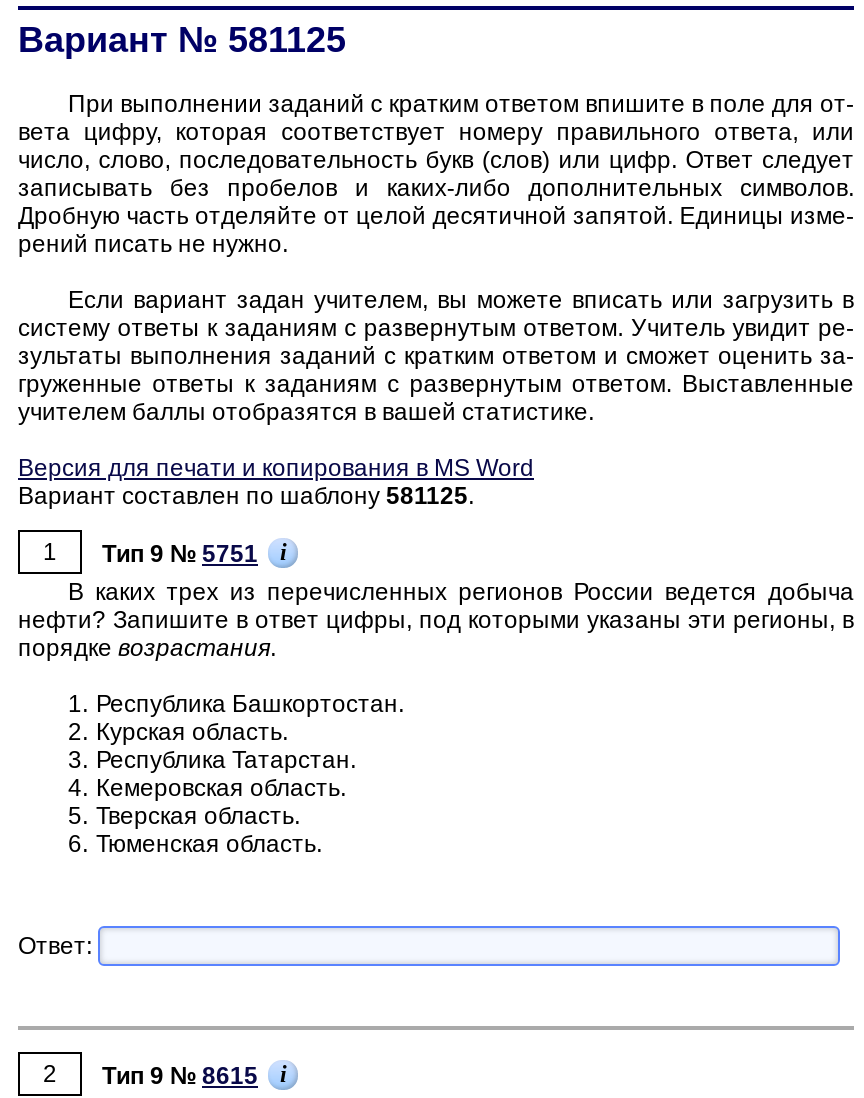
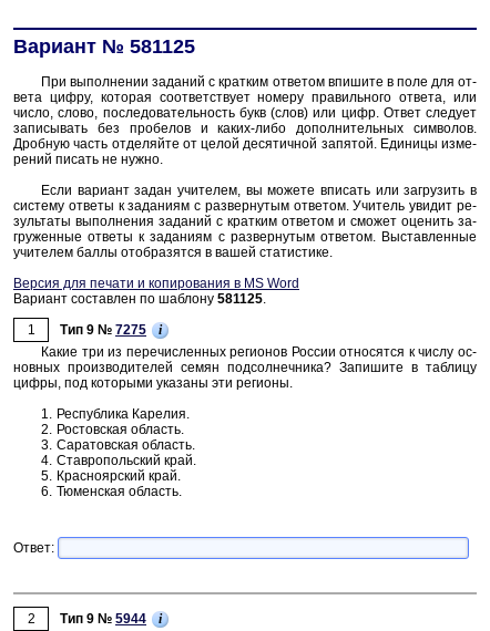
[43,539,286,568] 1 Тип 9 № 5751 i -> [27,322,162,338] 1 Тип 9 № 7275 i
[18,579,854,663] В каких трех из перечисленных регионов России ведется добыча | нефти? Запишите в ответ цифры, под которыми указаны эти регионы, в | порядке возрастания. -> [13,344,477,390] Какие три из перечисленных регионов России относятся к числу ос | новных производителей семян подсолнечника? Запишите в таблицу | цифры, под которыми указаны эти регионы.
[68,691,404,831] 1. Республика Башкортостан. | 2. Курская область. | 3. Республика Татарстан. | 4. Кемеровская область. | 5. Тверская область. -> [41,406,196,483] 1. Республика Карелия. | 2. Ростовская область. | 3. Саратовская область. | 4. Ставропольский край. | 5. Красноярский край.
[43,1061,286,1090] 2 Тип 9 № 8615 i -> [27,611,162,627] 2 Тип 9 № 5944 i

